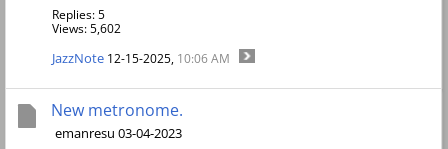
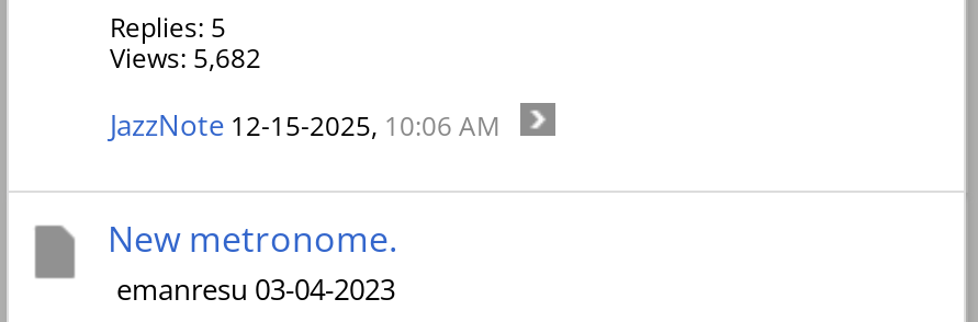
[52,20,121,37] Views: 5,602 -> [110,40,261,77] Views: 5,682

